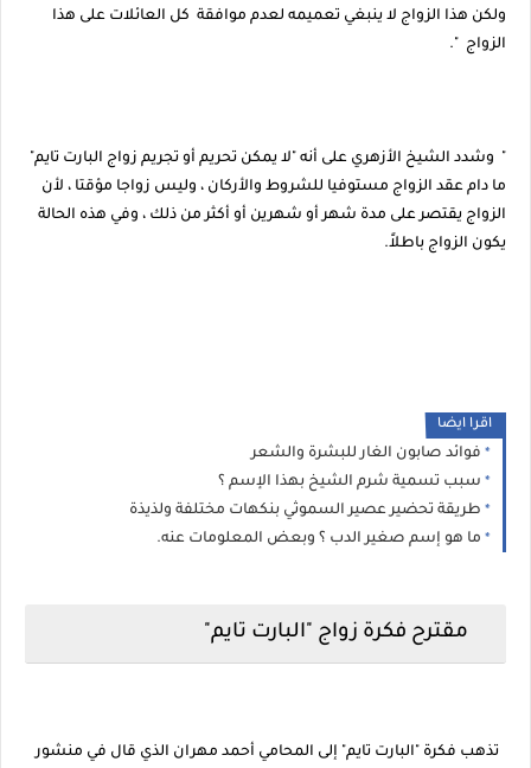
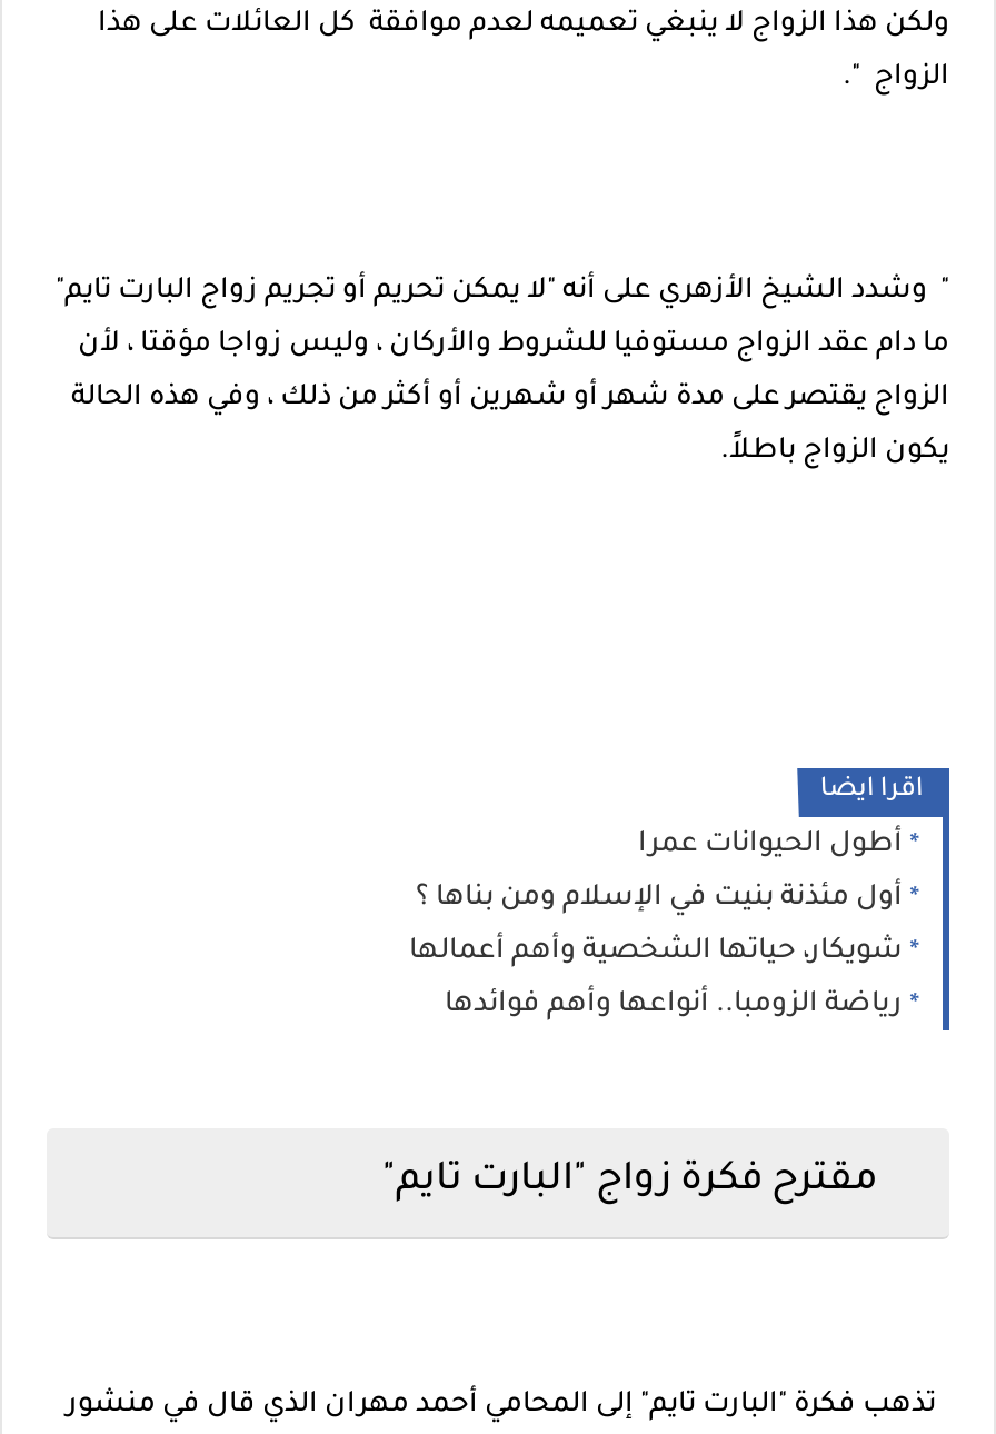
[251,446,481,462] فوائد صابون الغار للبشرة والشعر -> [638,831,903,862] أطول الحيوانات عمرا
[218,474,481,491] سبب تسمية شرم الشيخ بهذا الإسم ؟ -> [416,884,903,915] أول مئذنة بنيت في الإسلام ومن بناها ؟
[129,503,481,519] طريقة تحضير عصير السموثي بنكهات مختلفة ولذيذة -> [409,938,903,969] شويكار، حياتها الشخصية وأهم أعمالها
[156,531,481,548] ما هو إسم صغير الدب ؟ وبعض المعلومات عنه. -> [445,991,903,1022] رياضة الزومبا.. أنواعها وأهم فوائدها

